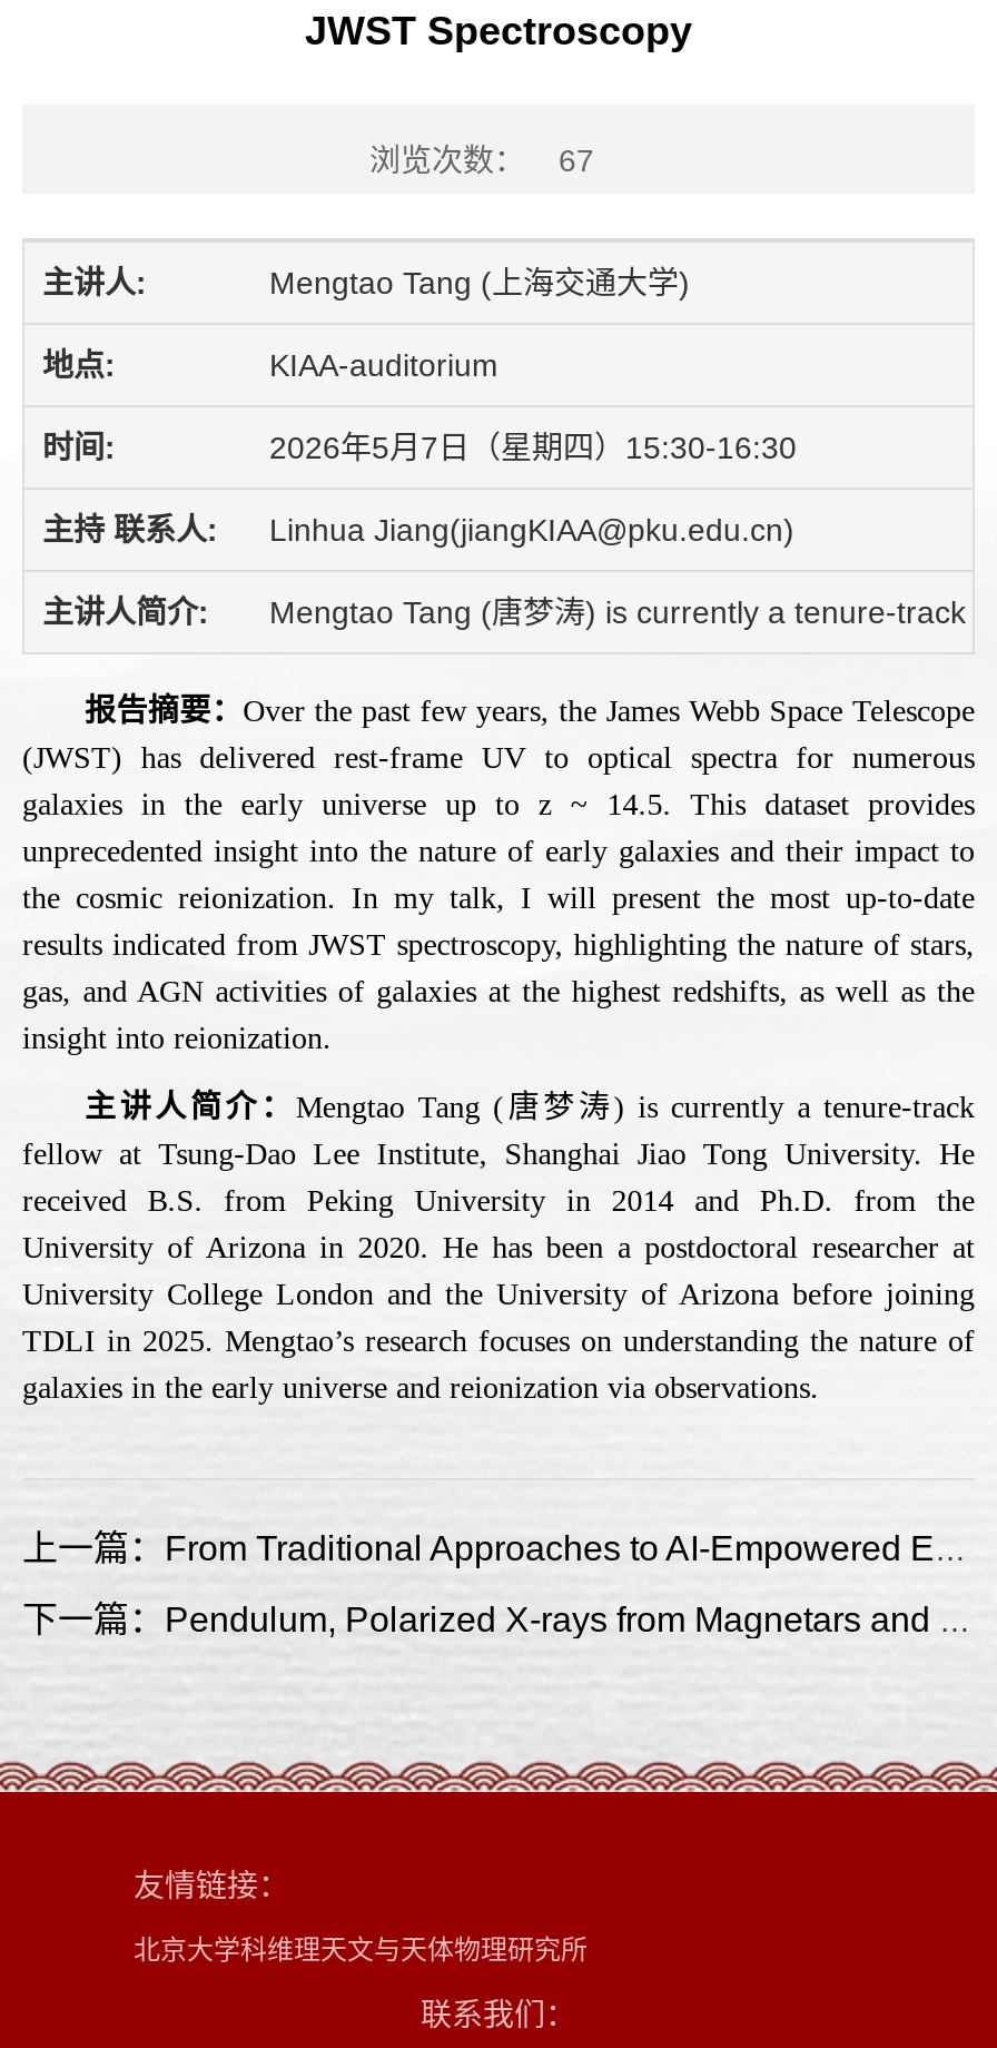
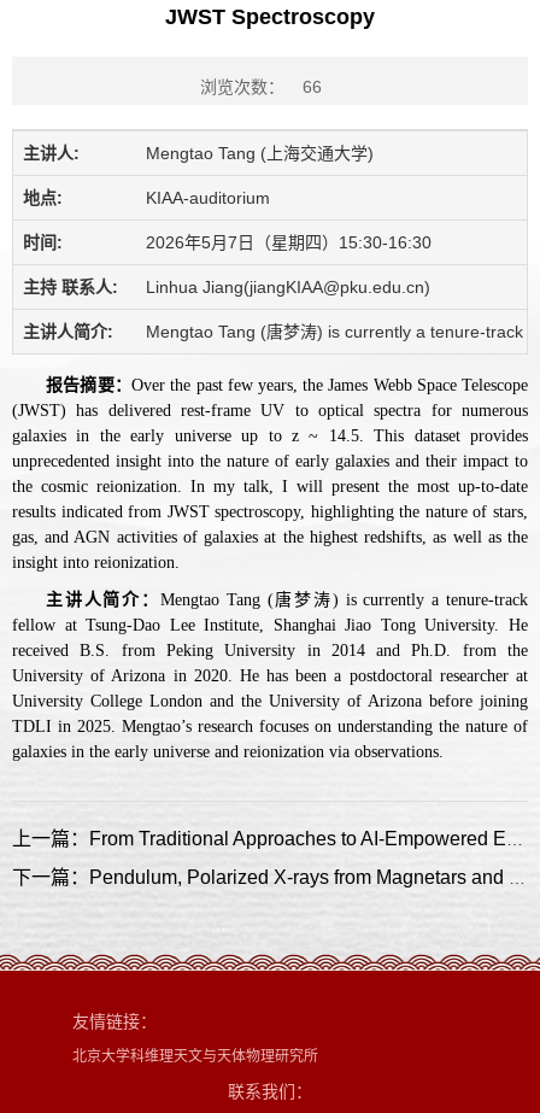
[369,142,594,177] 浏览次数： 67 -> [200,77,322,96] 浏览次数： 66

